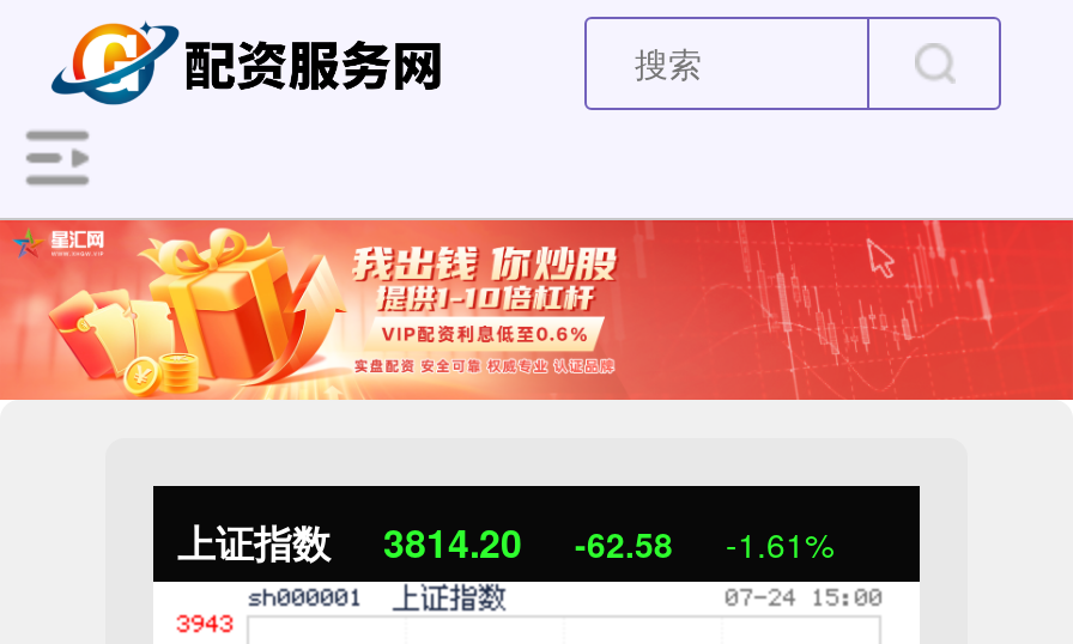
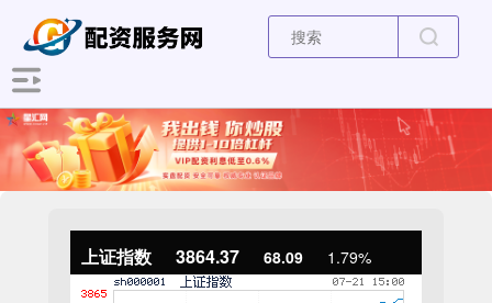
[383,516,522,571] 3814.20 -> [176,244,239,269] 3864.37
[575,520,673,568] -62.58 -> [264,246,303,268] 68.09
[726,520,833,568] -1.61% -> [327,246,371,268] 1.79%

